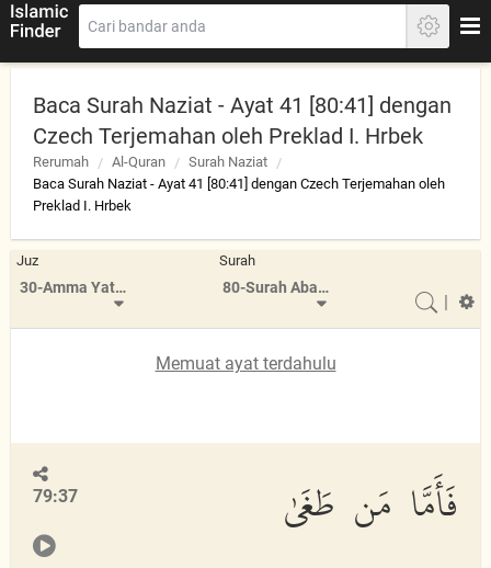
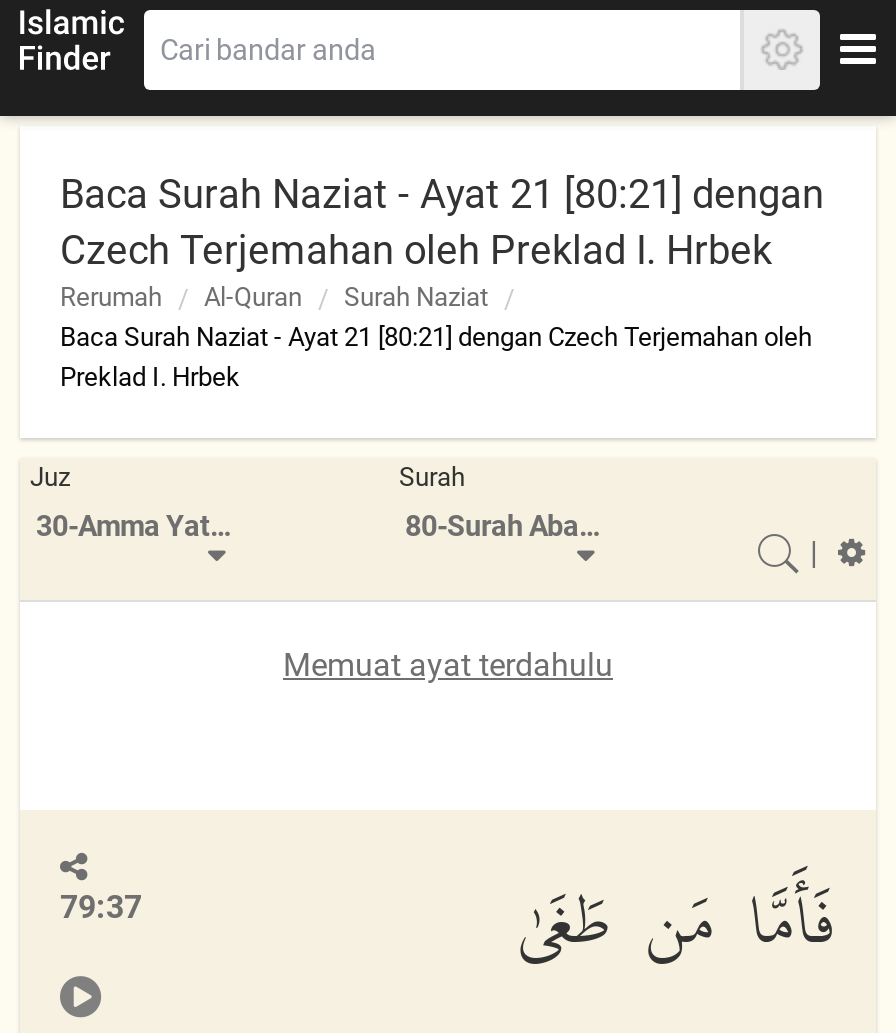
[33,92,452,118] Baca Surah Naziat - Ayat 41 [80:41] dengan -> [60,170,824,218] Baca Surah Naziat - Ayat 21 [80:21] dengan
[33,175,445,192] Baca Surah Naziat - Ayat 41 [80:41] dengan Czech Terjemahan oleh -> [60,322,812,352] Baca Surah Naziat - Ayat 21 [80:21] dengan Czech Terjemahan oleh

